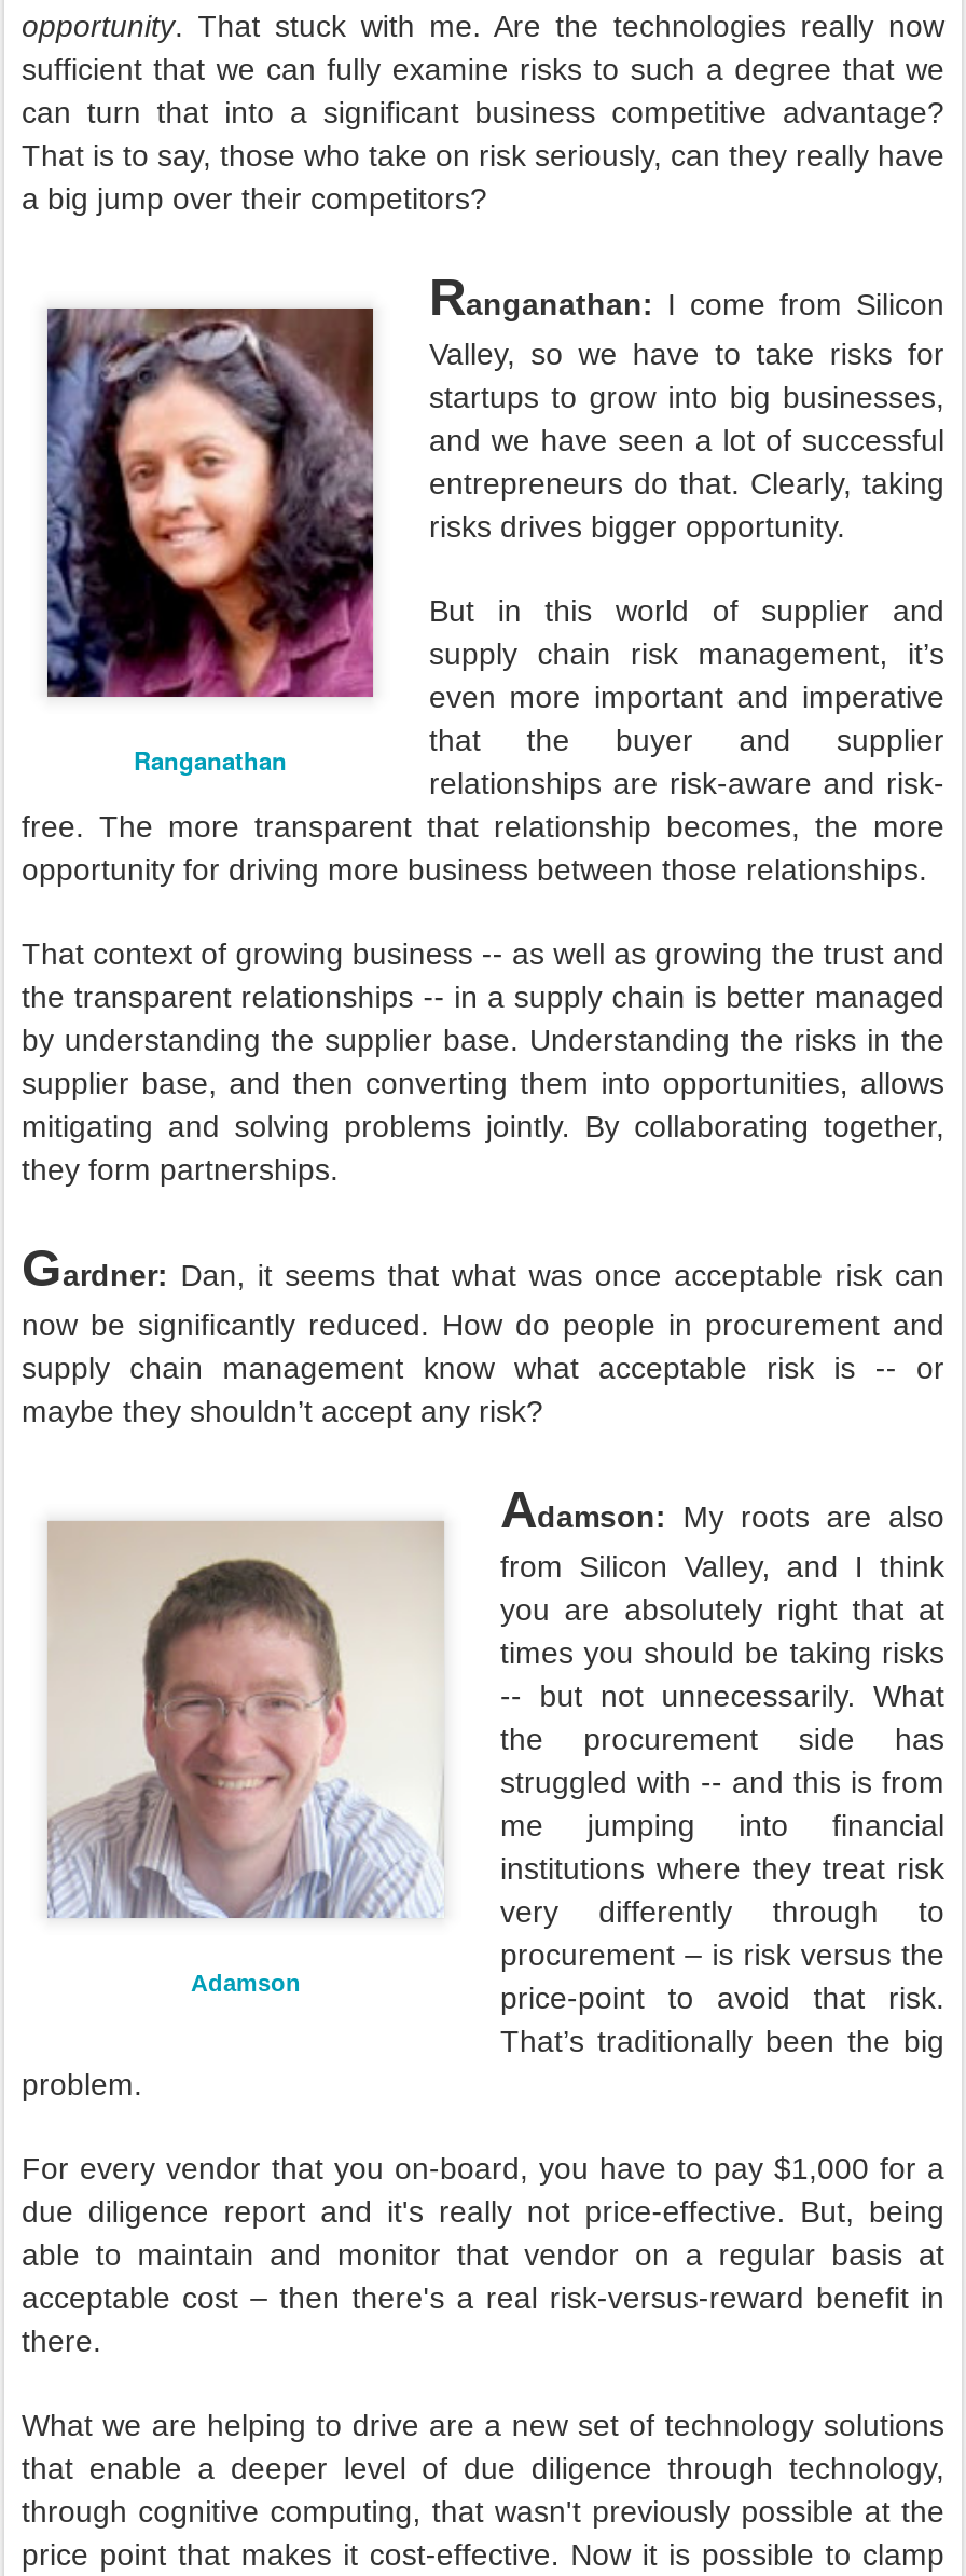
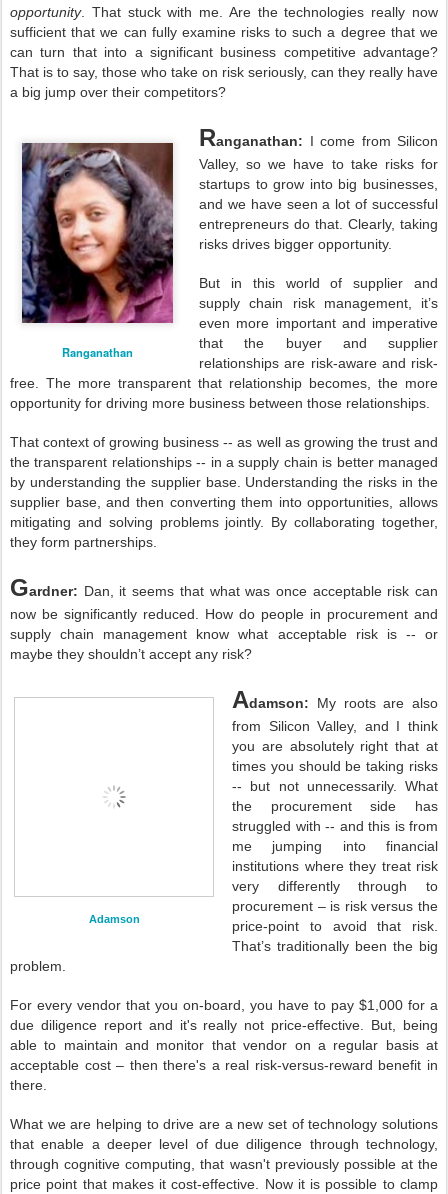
[45,1519,446,1920] [image] -> none

